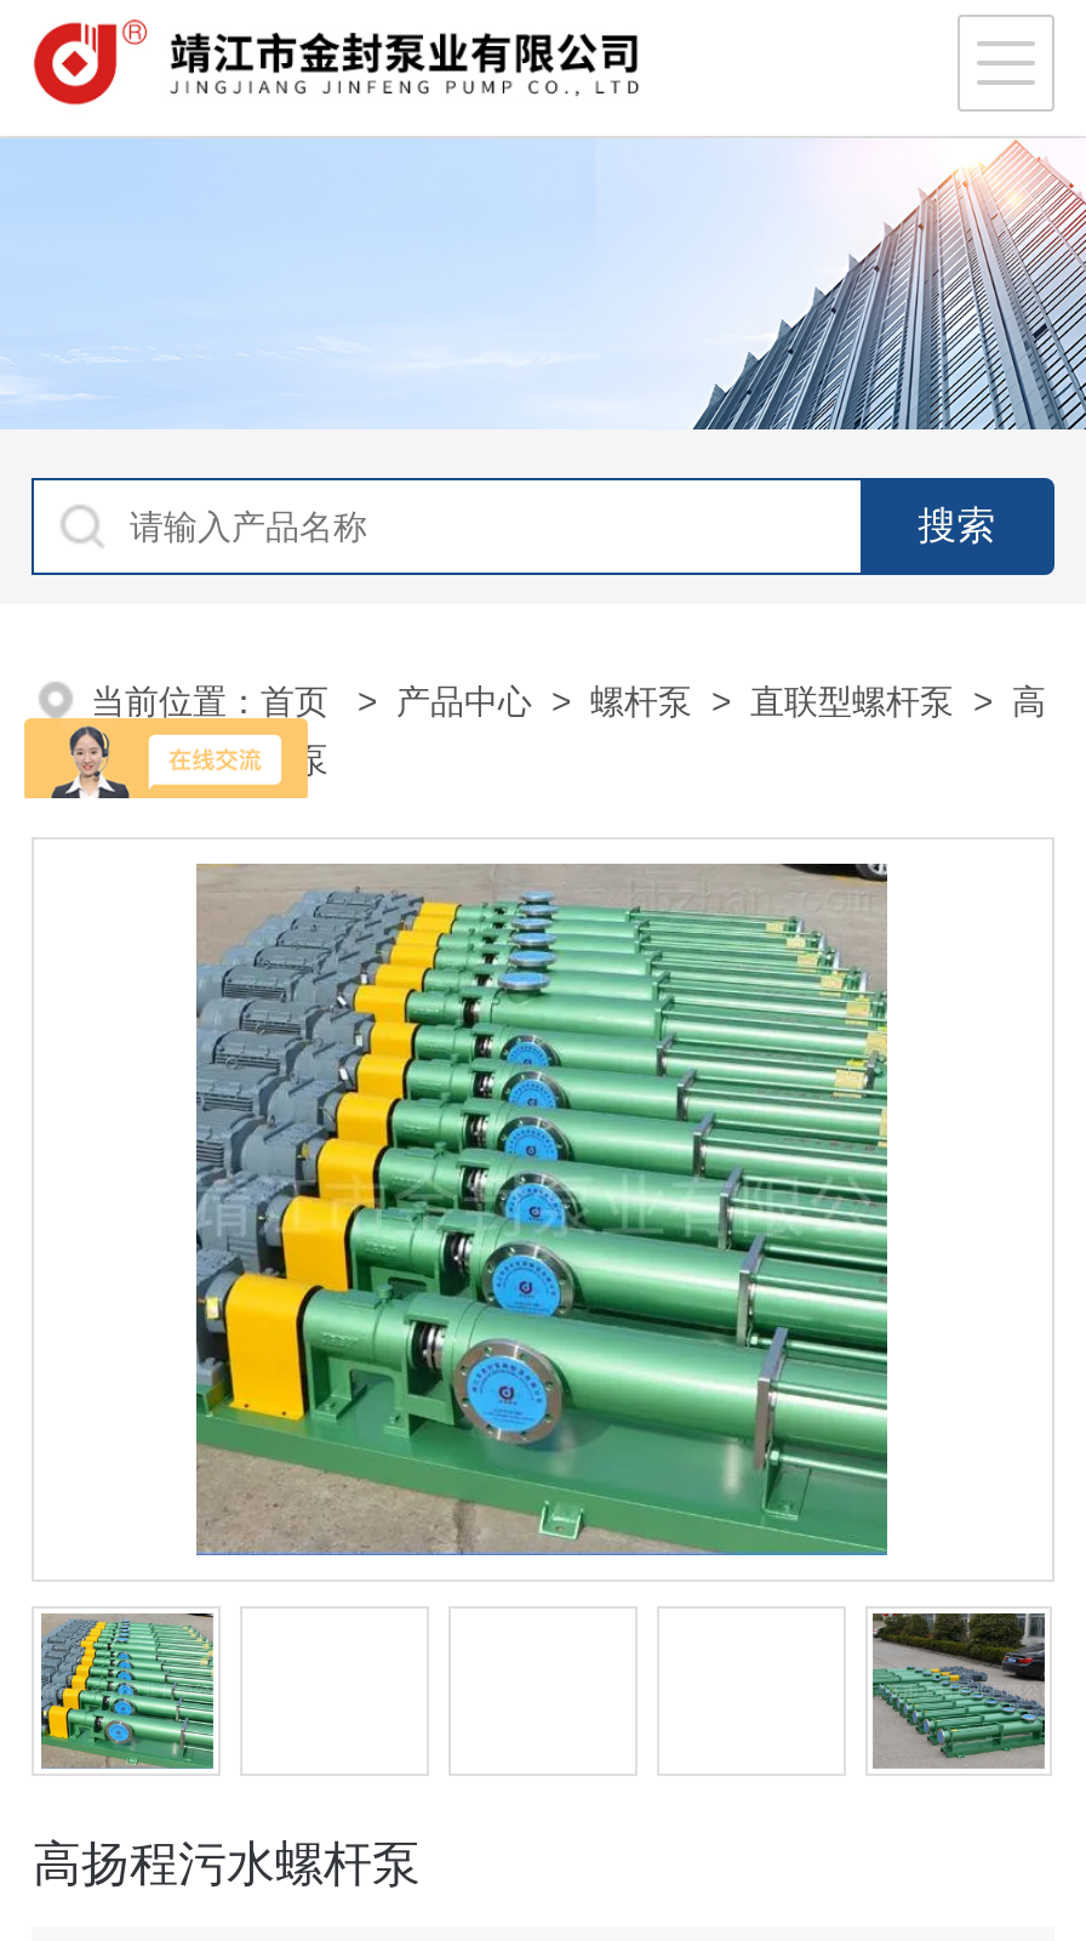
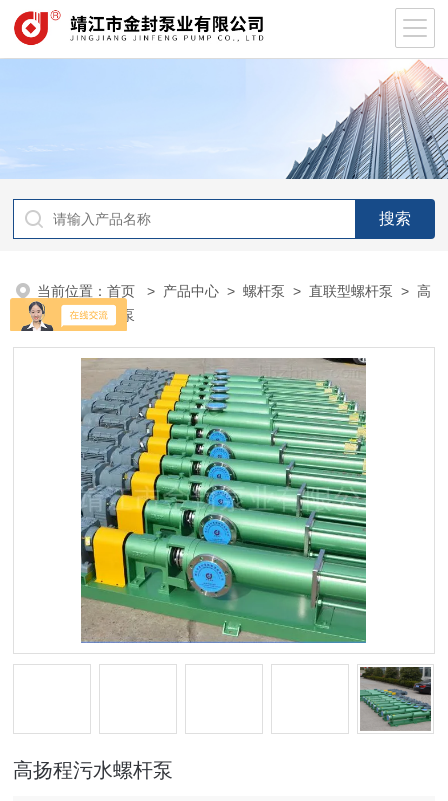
[39,1611,216,1771] [image] -> none

